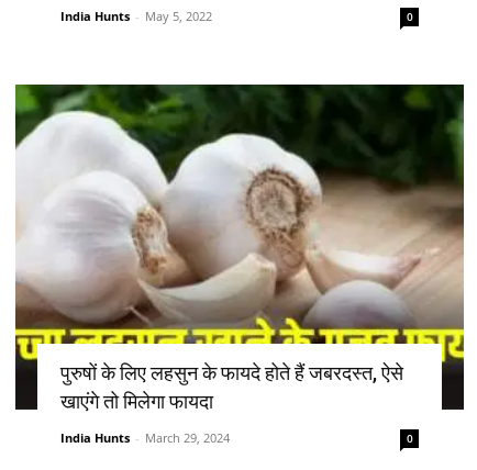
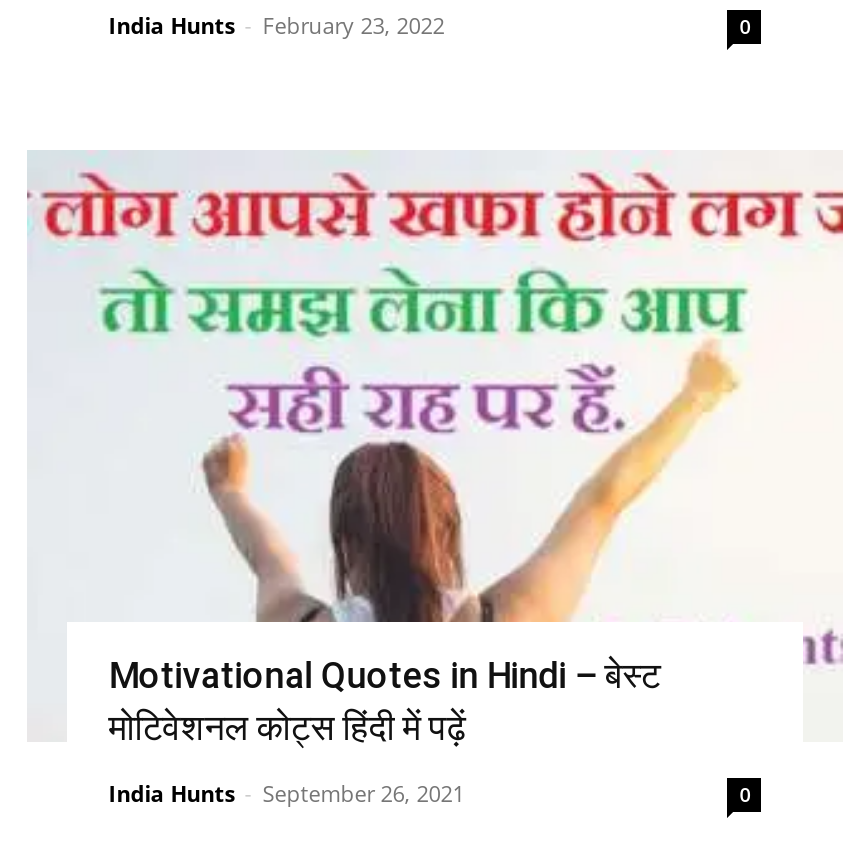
[60,8,212,24] India Hunts - May 5, 2022 -> [109,11,445,41] India Hunts - February 23, 2022
[14,83,465,413] [image] | पुरुषों के लिए लहसुन के फायदे होते हैं जबरदस्त, ऐसे | खाएंगे तो मिलेगा फायदा -> [25,150,845,748] [image] | Motivational Quotes in Hindi – बेस्ट | मोटिवेशनल कोट्स हिंदी में पढ़ें
[60,430,229,446] India Hunts - March 29, 2024 -> [109,778,465,808] India Hunts - September 26, 2021

